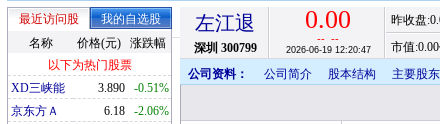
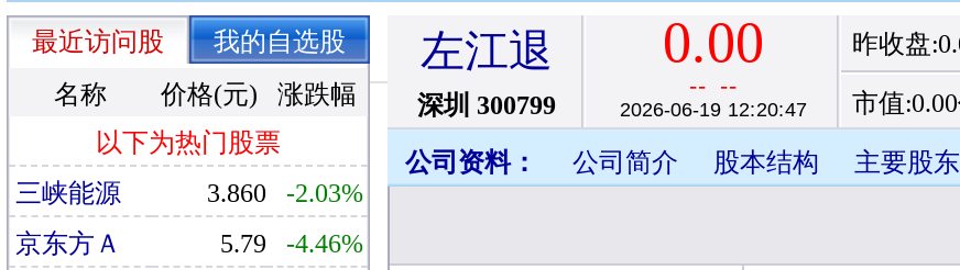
[11,81,169,95] XD三峡能 | 3.890 | -0.51% -> [15,178,363,209] 三峡能源 | 3.860 | -2.03%
[104,104,125,118] 6.18 -> [220,228,266,259] 5.79
[134,104,169,118] -2.06% -> [286,228,363,259] -4.46%

